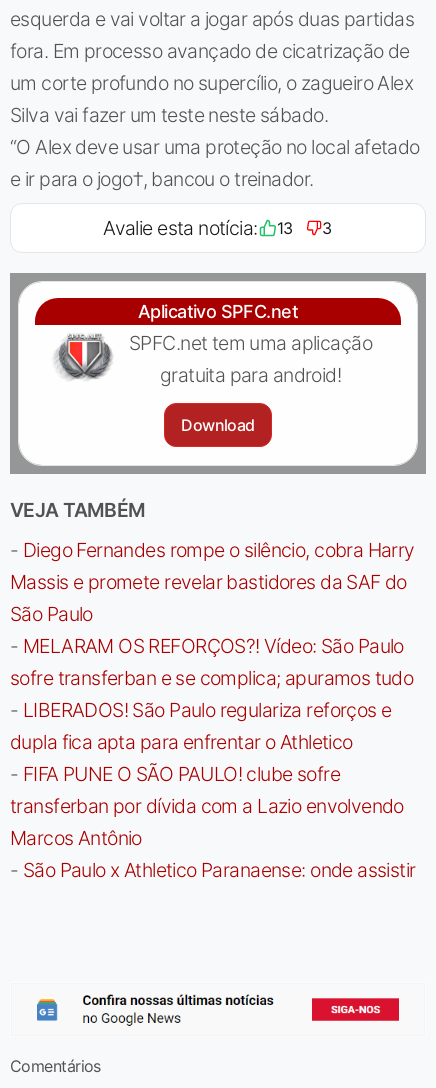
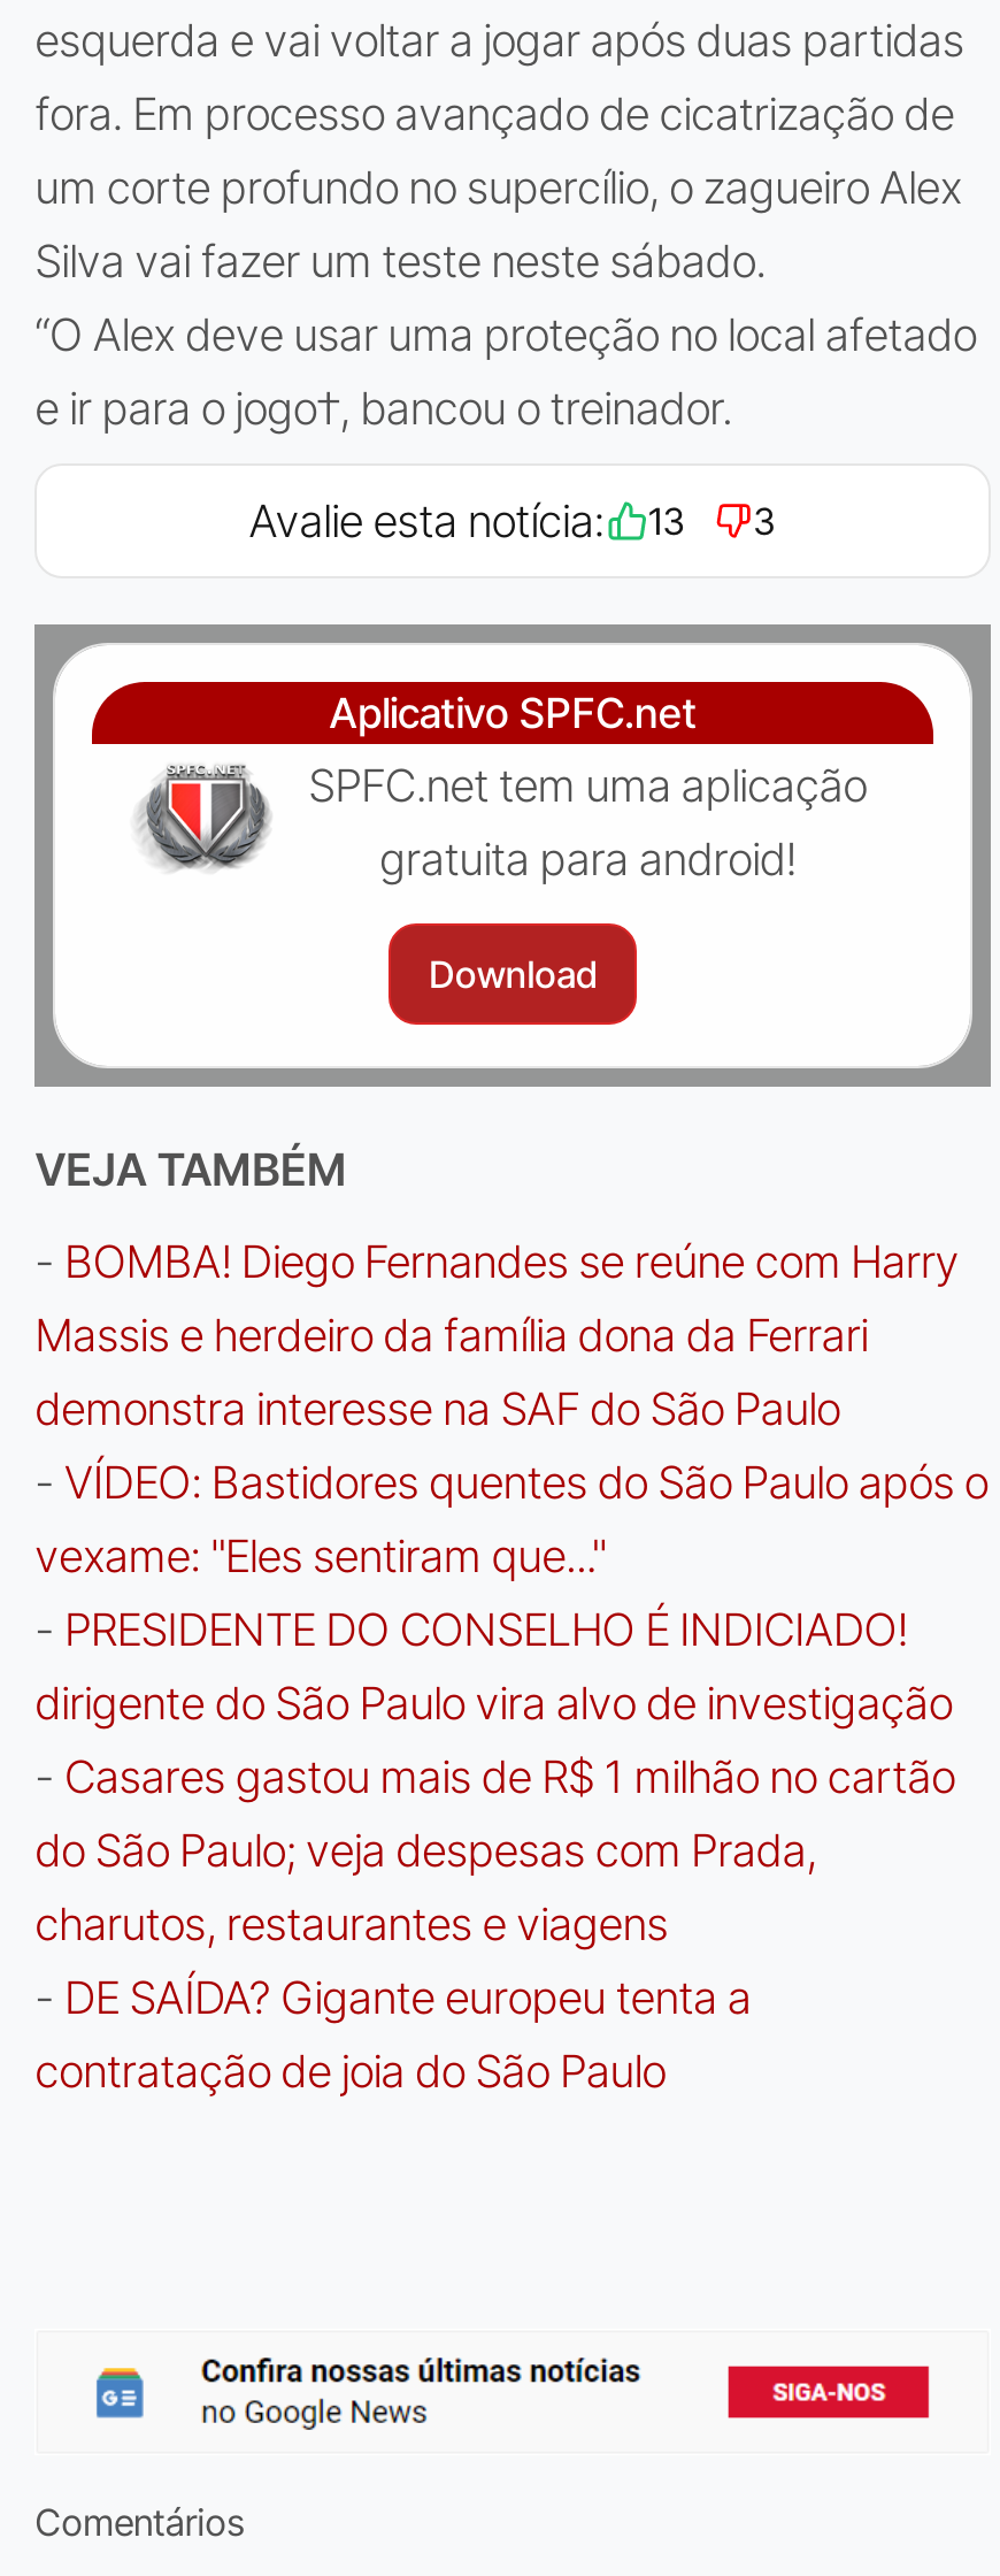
[10,538,415,882] - Diego Fernandes rompe o silêncio, cobra Harry | Massis e promete revelar bastidores da SAF do | São Paulo | - MELARAM OS REFORÇOS?! Vídeo: São Paulo | sofre transferban e se complica; apuramos tudo | - LIBERADOS! São Paulo regulariza reforços e | dupla fica apta para enfrentar o Athletico | - FIFA PUNE O SÃO PAULO! clube sofre | transferban por dívida com a Lazio envolvendo | Marcos Antônio | - São Paulo x Athletico Paranaense: onde assistir -> [34,1233,988,2098] - BOMBA! Diego Fernandes se reúne com Harry | Massis e herdeiro da família dona da Ferrari | demonstra interesse na SAF do São Paulo | - VÍDEO: Bastidores quentes do São Paulo após o | vexame: "Eles sentiram que..." | - PRESIDENTE DO CONSELHO É INDICIADO! | dirigente do São Paulo vira alvo de investigação | - Casares gastou mais de R$ 1 milhão no cartão | do São Paulo; veja despesas com Prada, | charutos, restaurantes e viagens | - DE SAÍDA? Gigante europeu tenta a | contratação de joia do São Paulo

